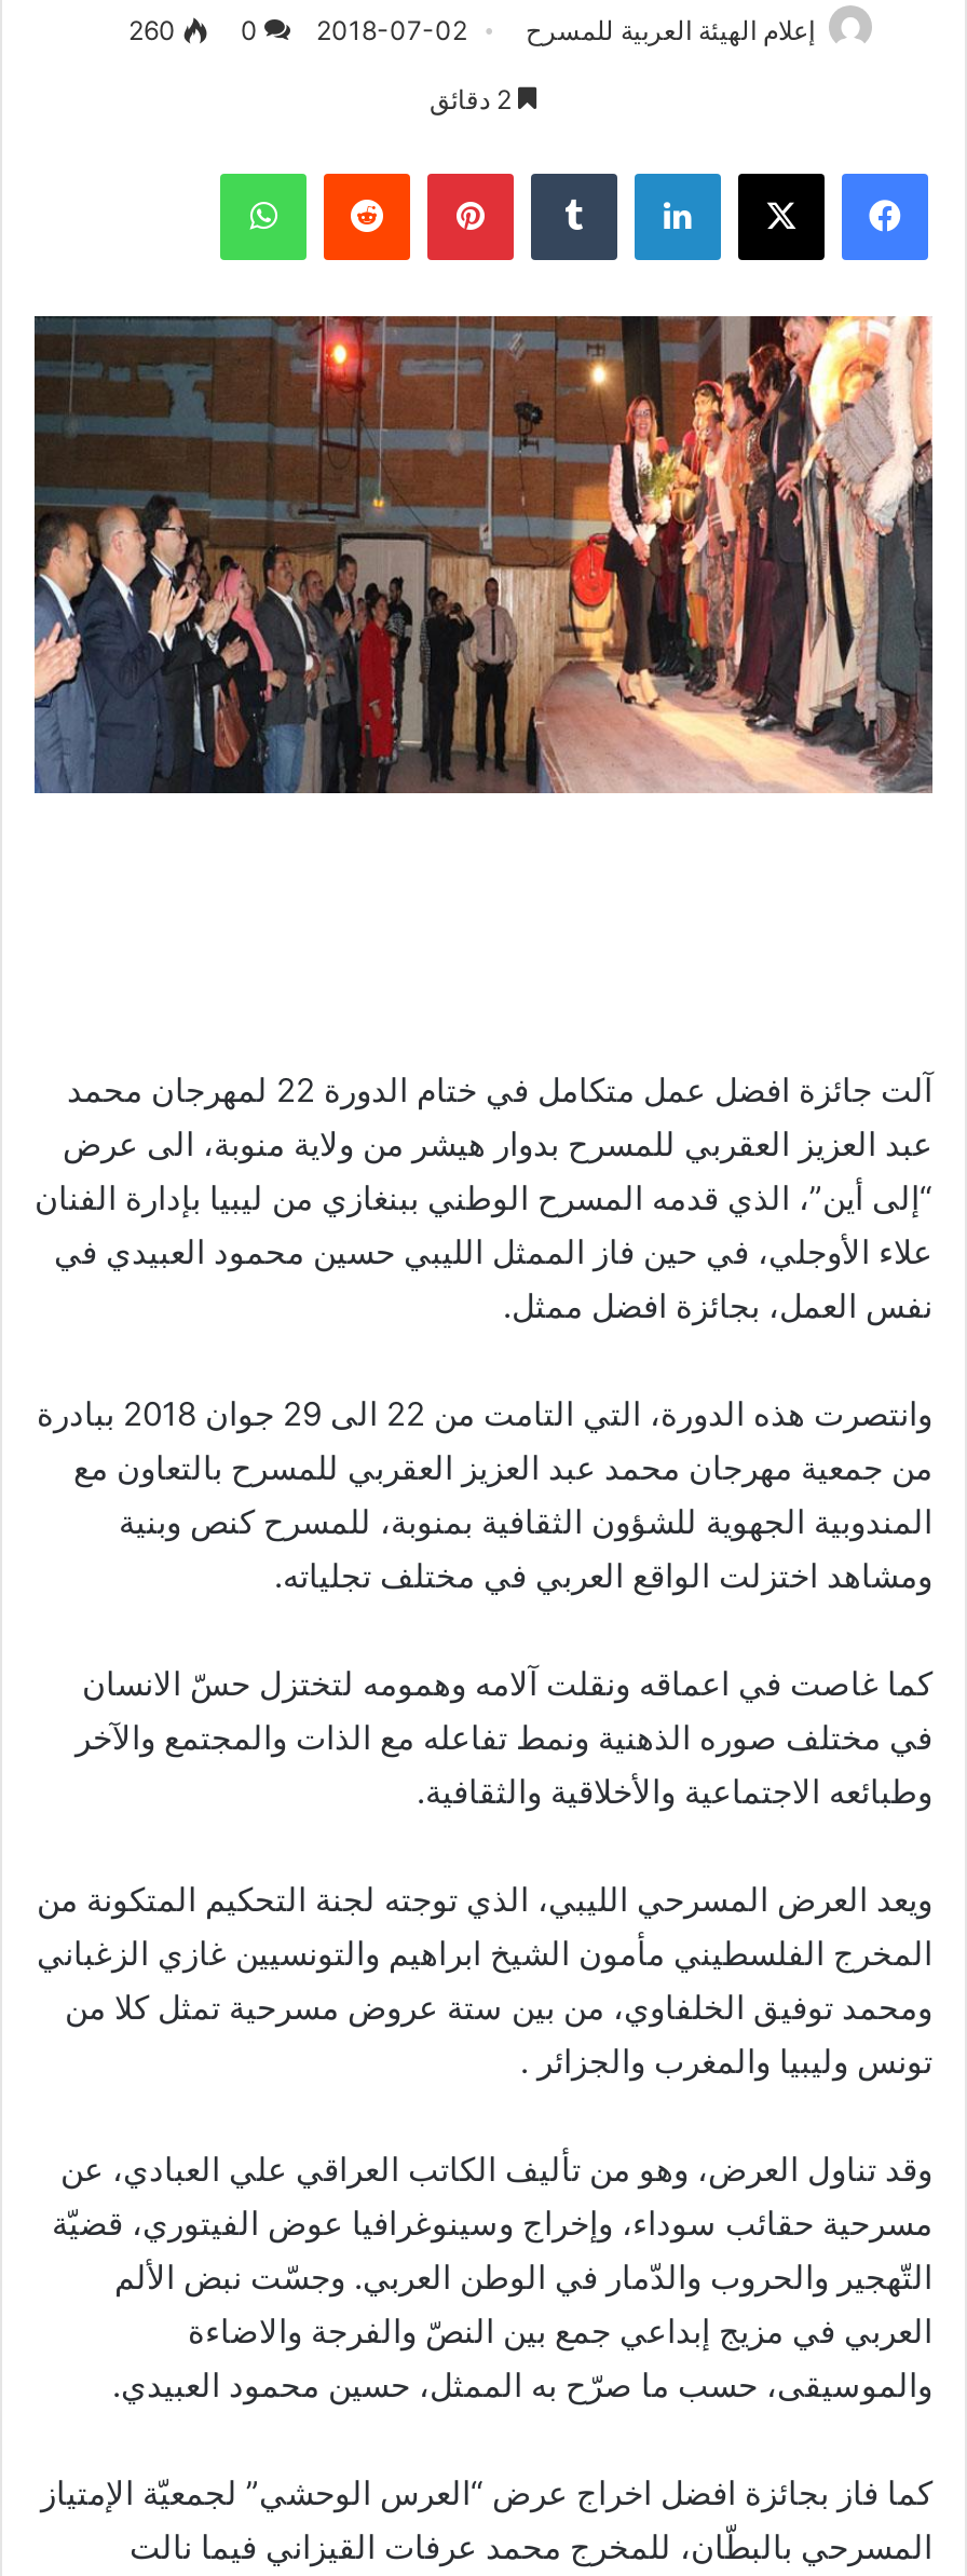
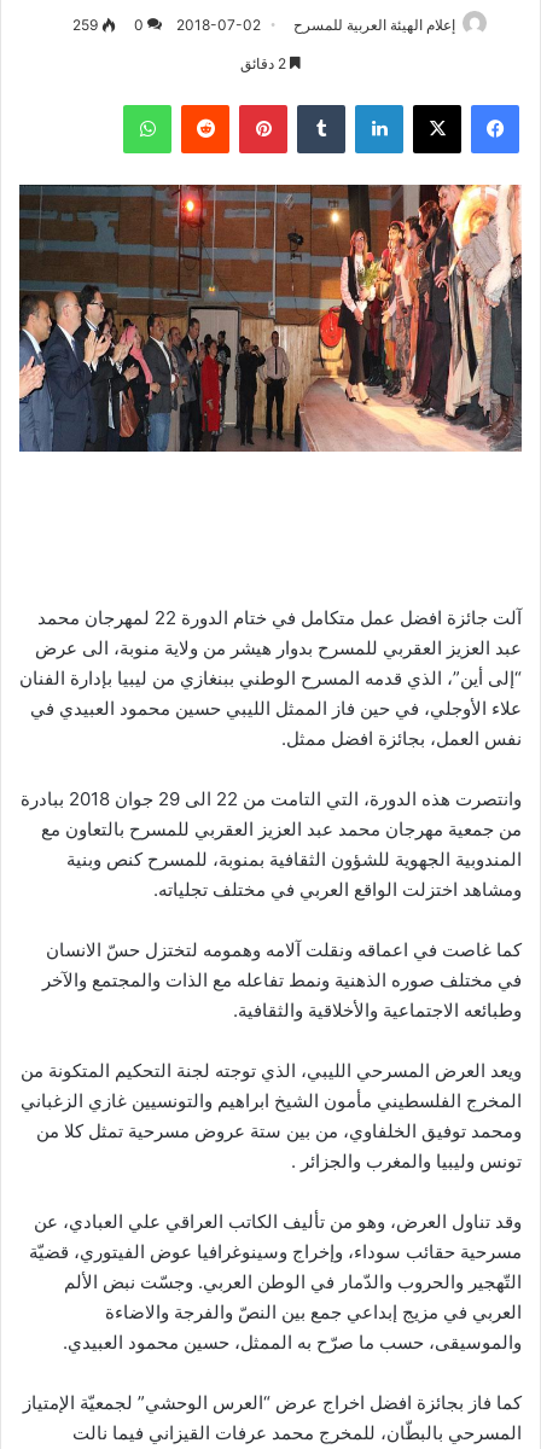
[128,14,815,46] إعلام الهيئة العربية للمسرح 2018-07-02 0 260 -> [72,16,455,34] إعلام الهيئة العربية للمسرح 2018-07-02 0 259

